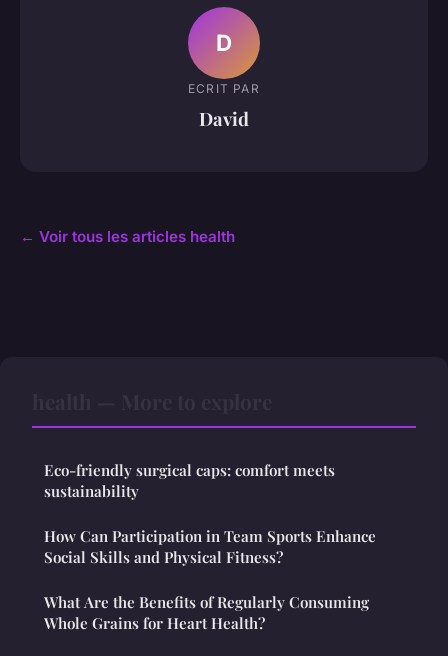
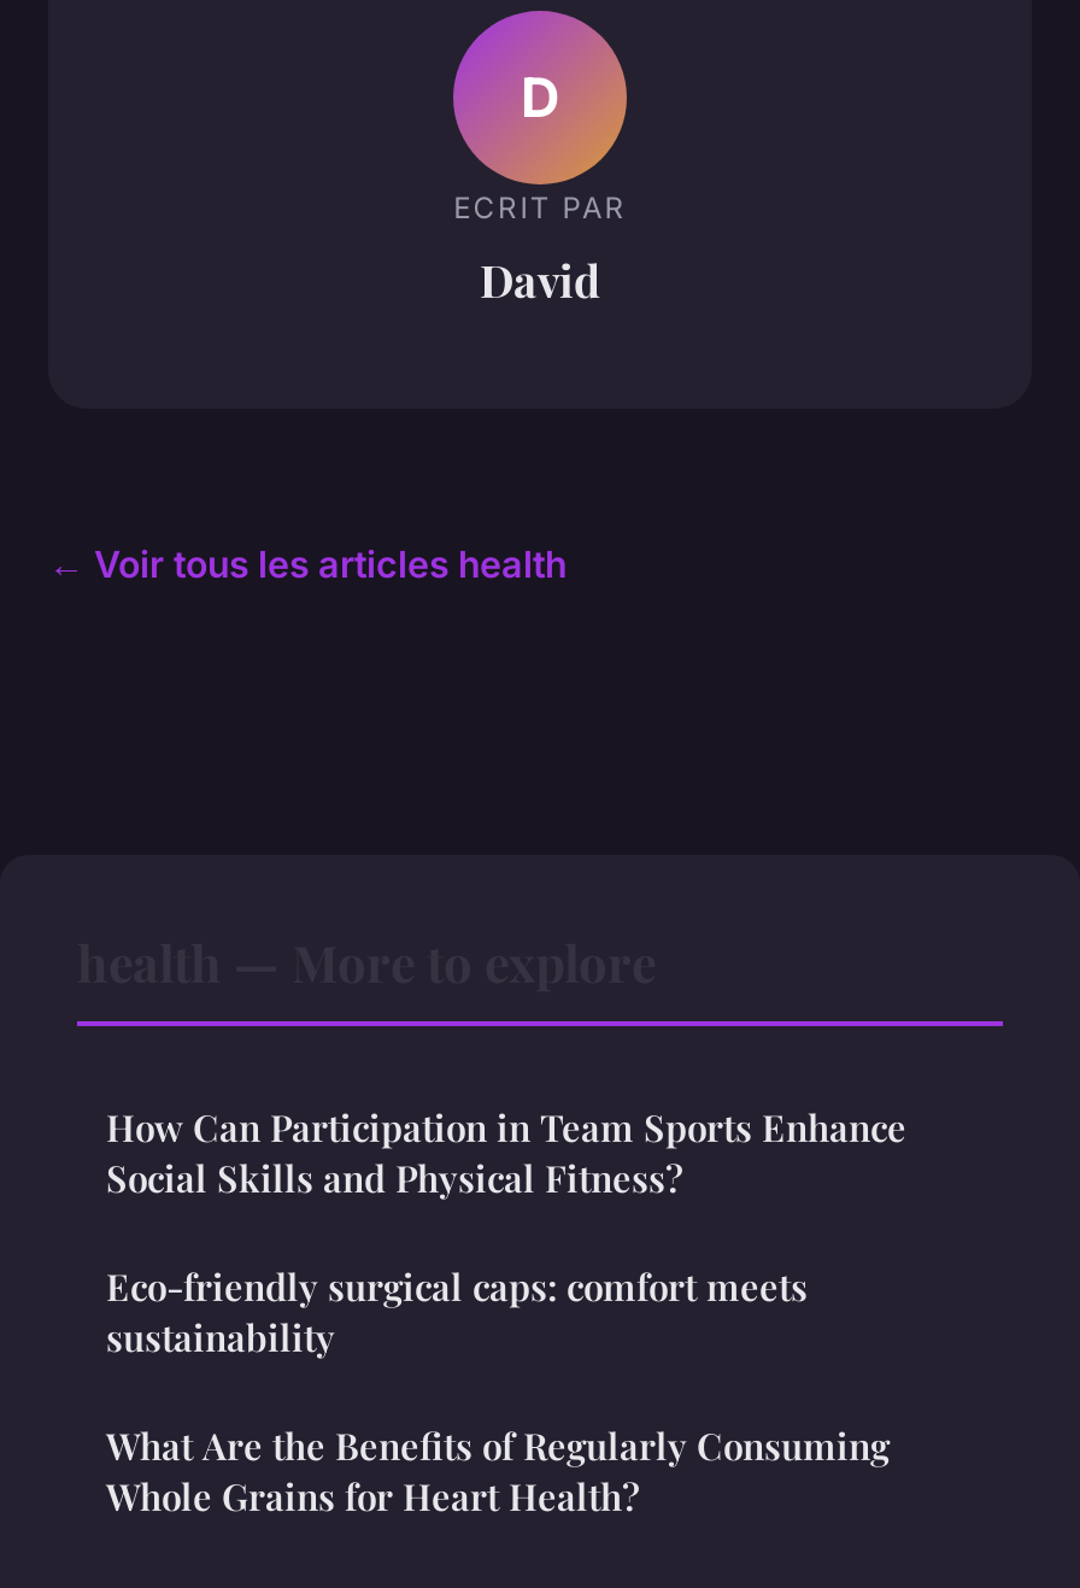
moved [44,460,335,501] -> [106,1262,808,1361]: Eco-friendly surgical caps: comfort meets | sustainability
moved [44,526,376,567] -> [106,1103,906,1202]: How Can Participation in Team Sports Enhance | Social Skills and Physical Fitness?

